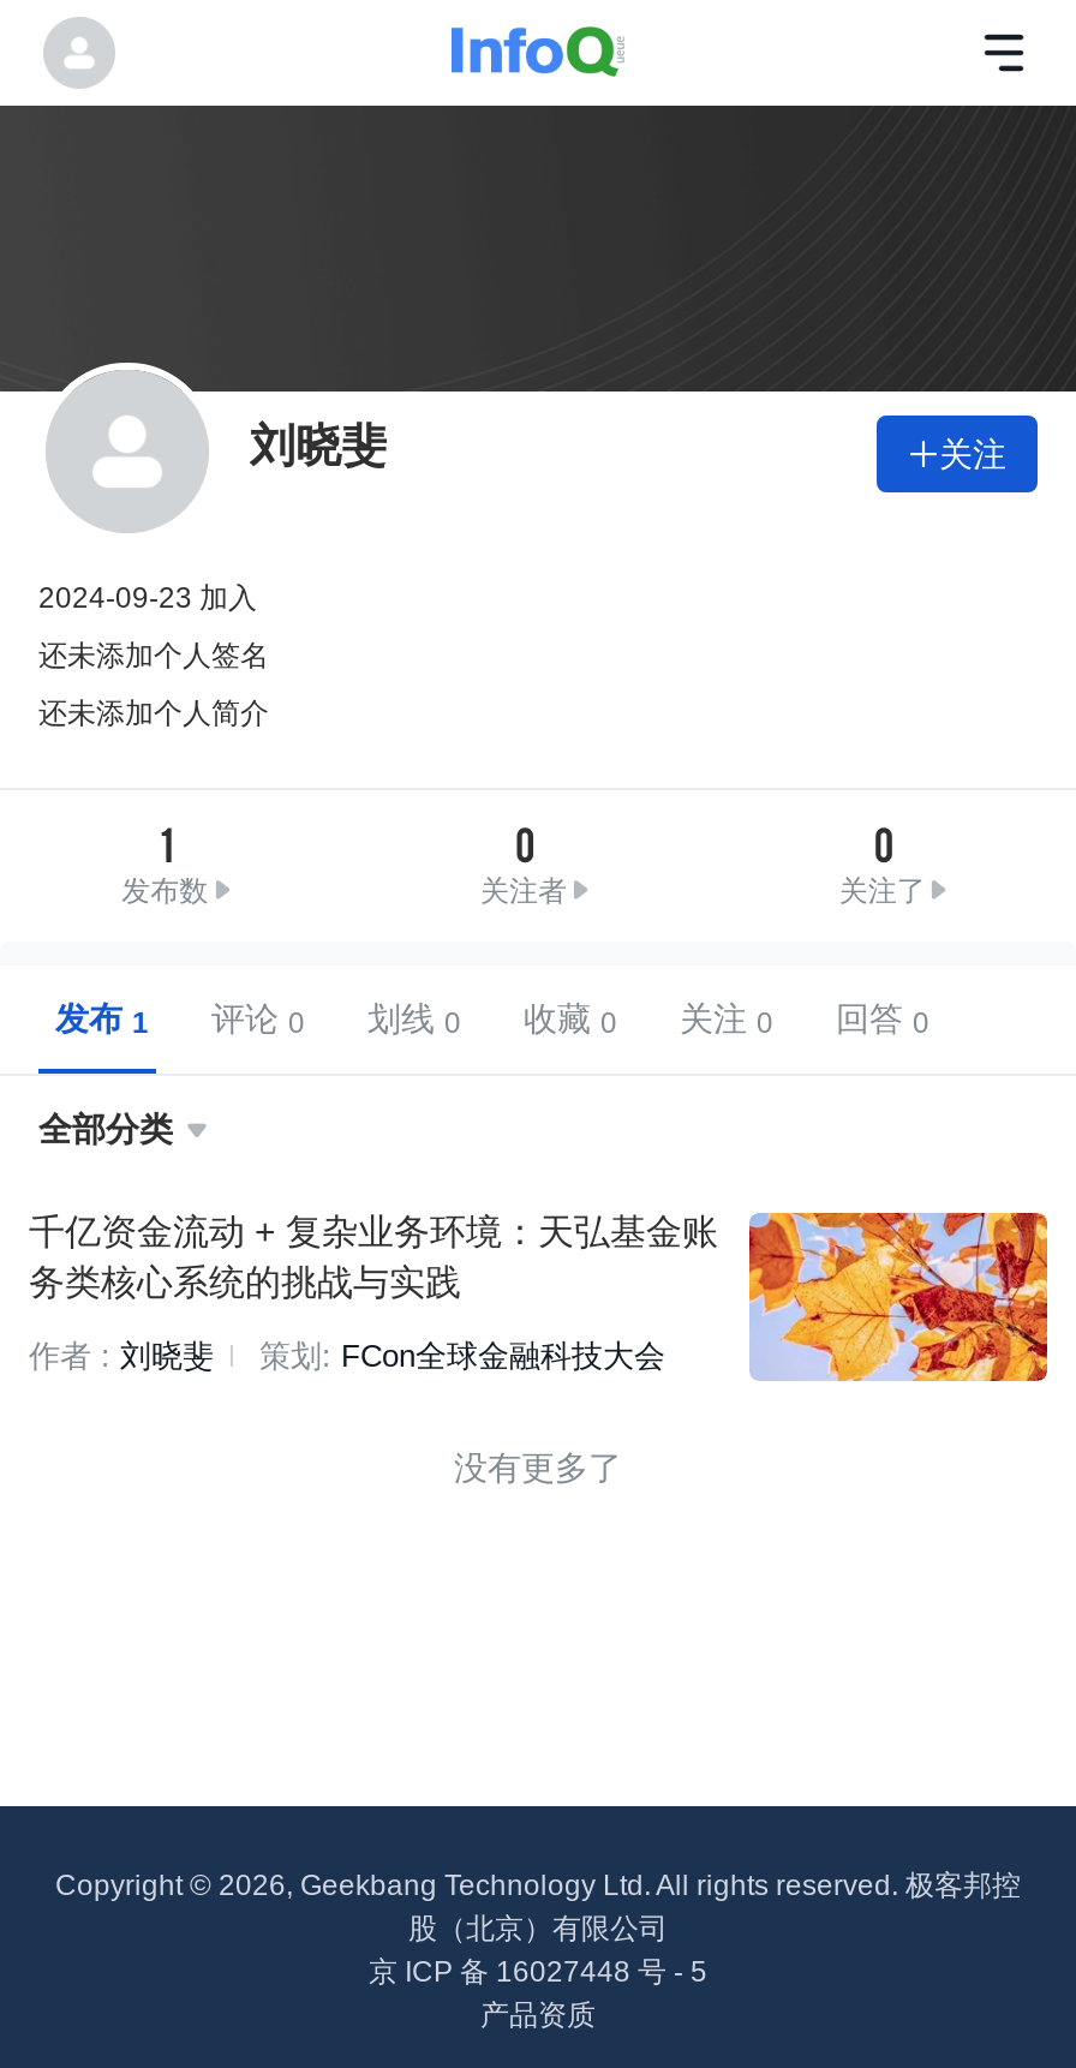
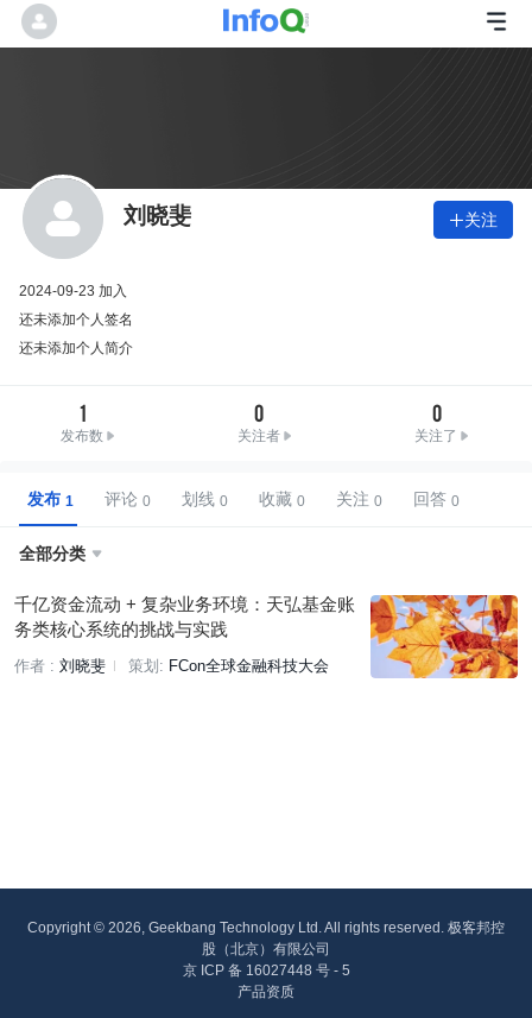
[454,1448,622,1487] 没有更多了 -> none

